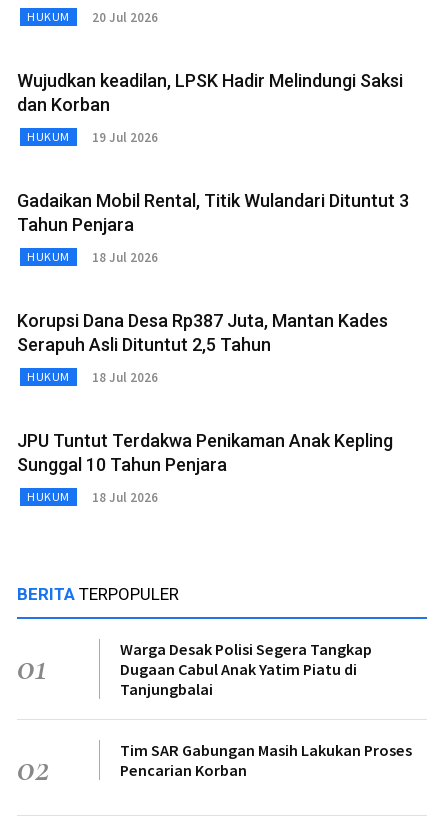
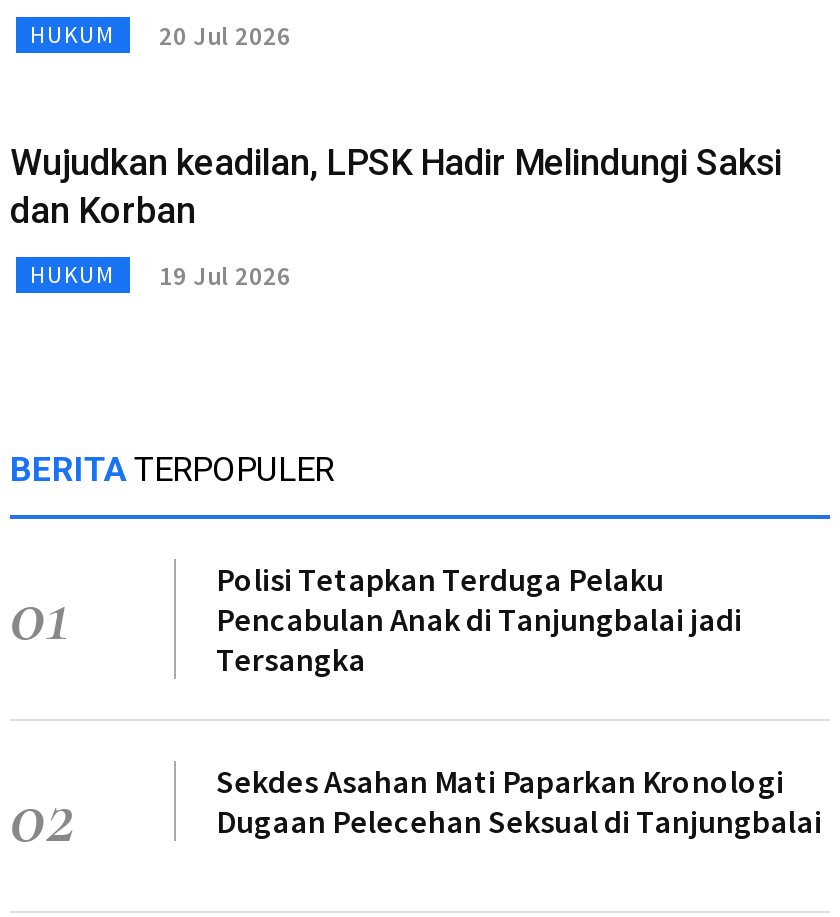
[17,190,409,506] Gadaikan Mobil Rental, Titik Wulandari Dituntut 3 | Tahun Penjara | HUKUM | 18 Jul 2026 | Korupsi Dana Desa Rp387 Juta, Mantan Kades | Serapuh Asli Dituntut 2,5 Tahun | HUKUM | 18 Jul 2026 | JPU Tuntut Terdakwa Penikaman Anak Kepling | Sunggal 10 Tahun Penjara | HUKUM | 18 Jul 2026 -> none
[120,639,372,699] Warga Desak Polisi Segera Tangkap | Dugaan Cabul Anak Yatim Piatu di | Tanjungbalai -> [216,559,742,679] Polisi Tetapkan Terduga Pelaku | Pencabulan Anak di Tanjungbalai jadi | Tersangka
[120,740,412,780] Tim SAR Gabungan Masih Lakukan Proses | Pencarian Korban -> [216,761,822,841] Sekdes Asahan Mati Paparkan Kronologi | Dugaan Pelecehan Seksual di Tanjungbalai

